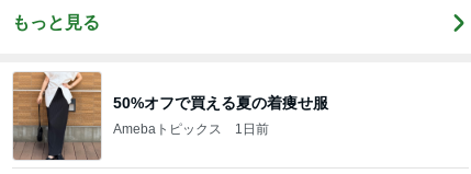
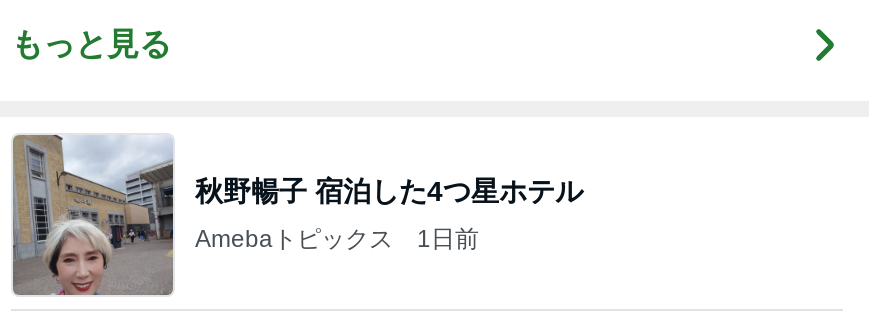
[13,71,328,161] [image] | 50%オフで買える夏の着痩せ服 -> [13,133,583,297] [image] | 秋野暢子 宿泊した4つ星ホテル

